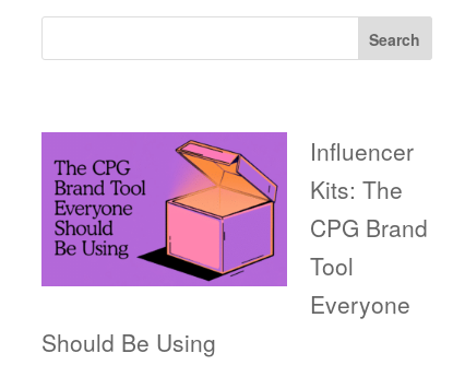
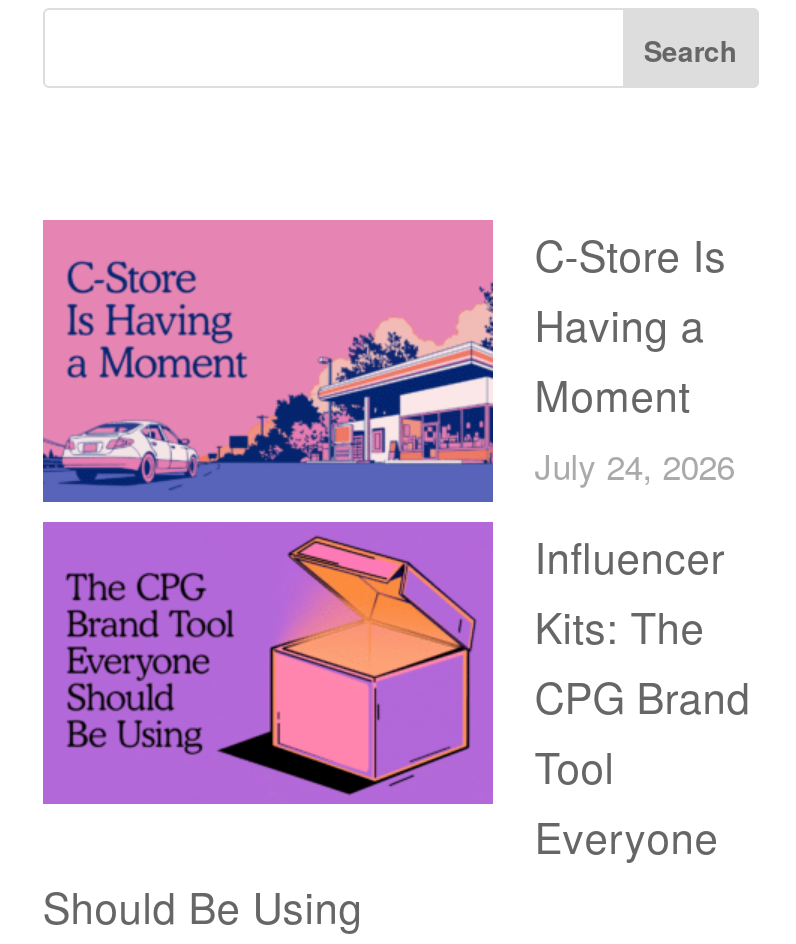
none -> [41,220,735,502] [image] | C-Store Is | Having a | Moment | July 24, 2026

